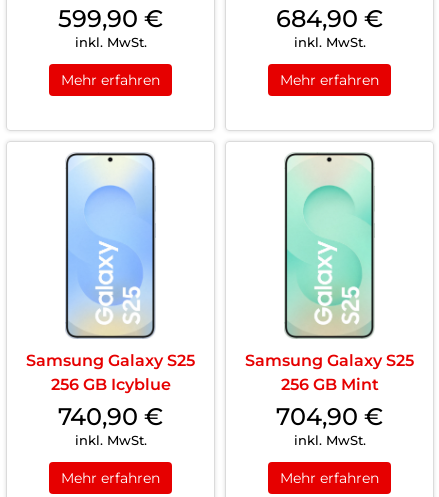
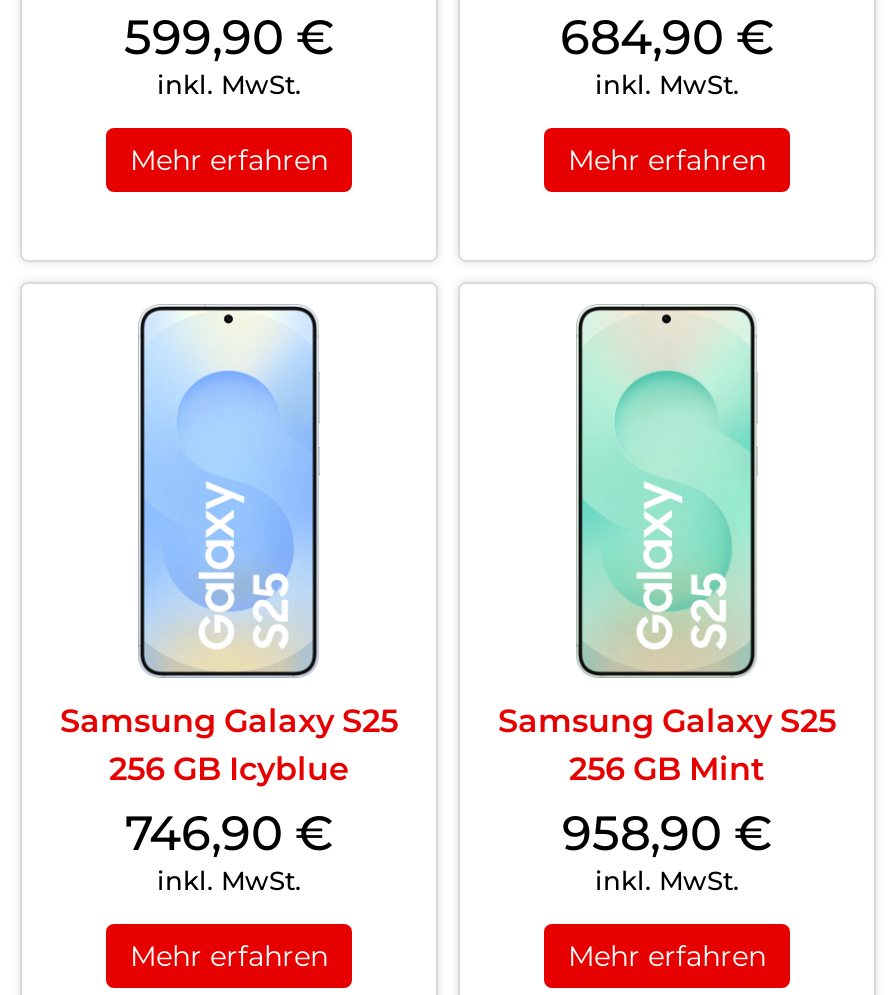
[58,402,163,431] 740,90 € -> [125,804,333,862] 746,90 €
[276,402,383,431] 704,90 € -> [562,804,772,862] 958,90 €

